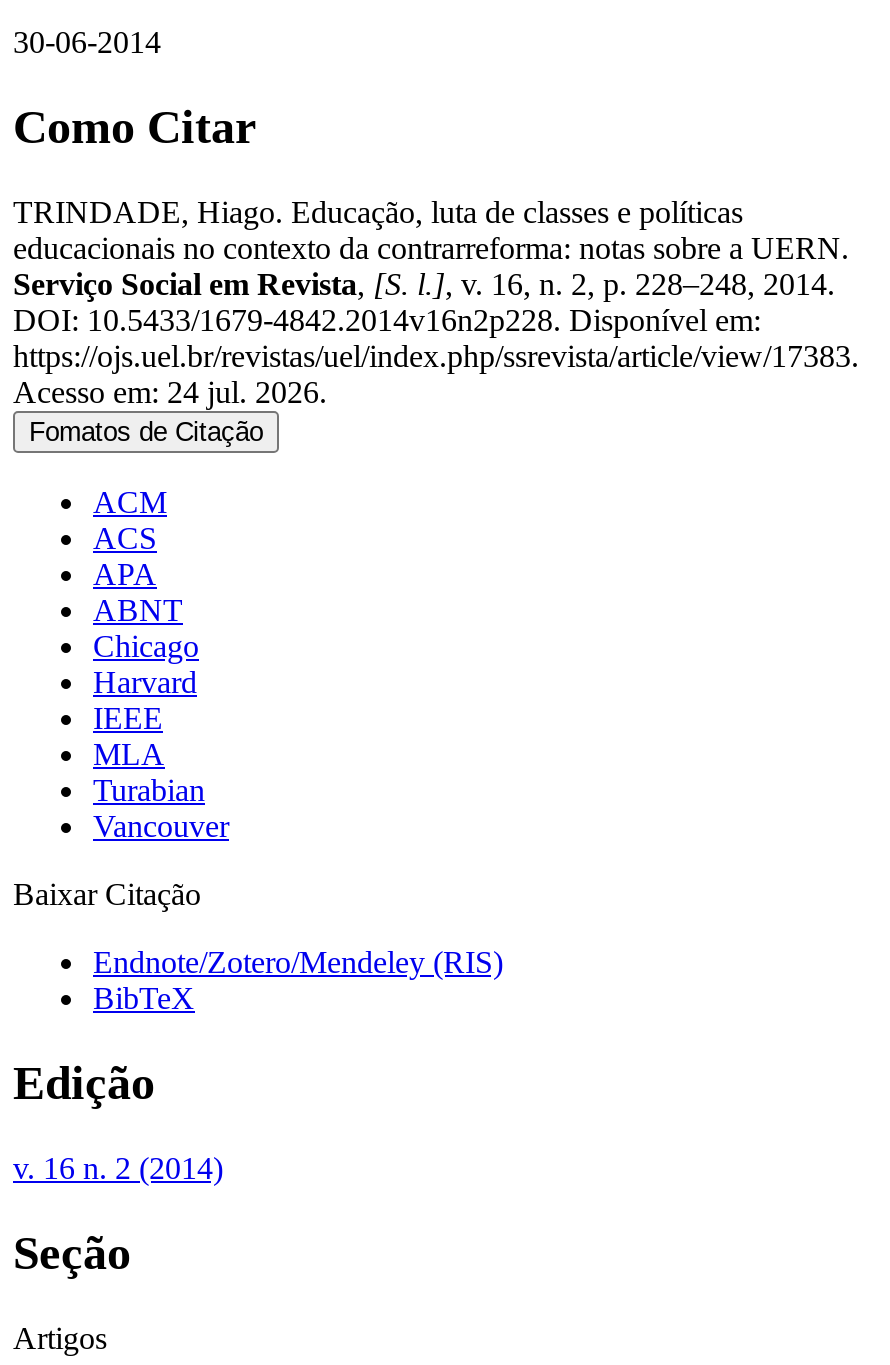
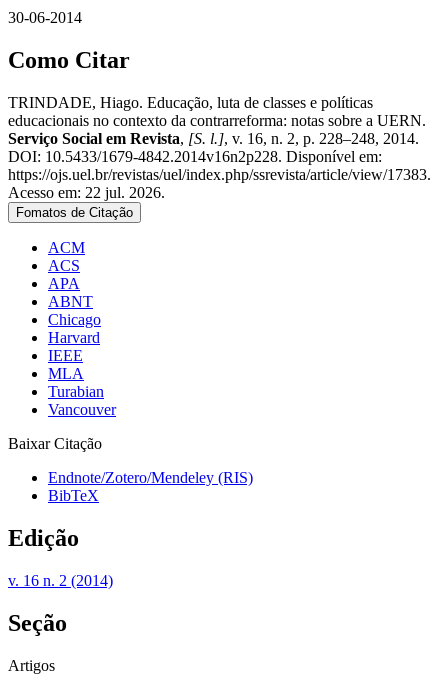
[13,375,327,409] Acesso em: 24 jul. 2026. -> [8,184,165,201] Acesso em: 22 jul. 2026.

